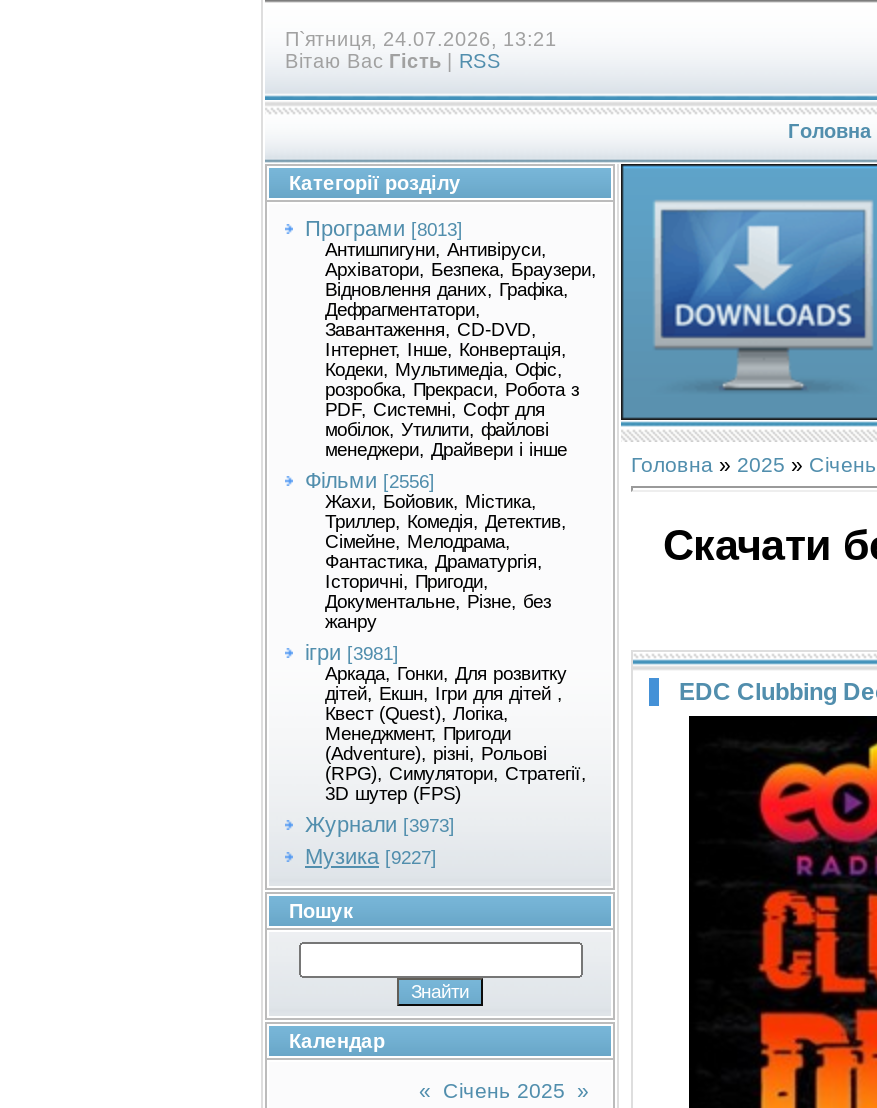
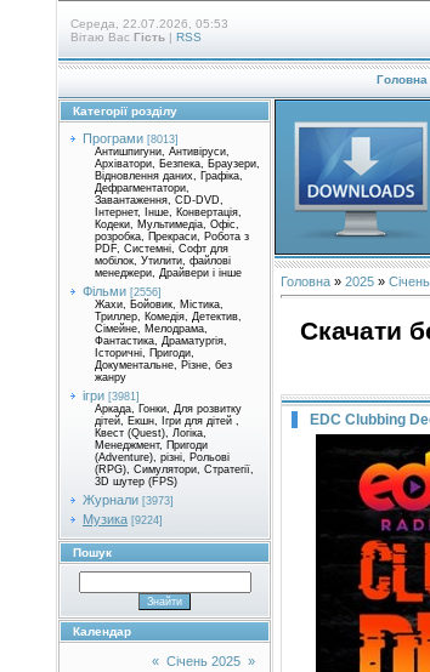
[285,28,557,50] П`ятниця, 24.07.2026, 13:21 -> [70,17,228,30] Середа, 22.07.2026, 05:53
[305,844,437,868] Музика [9227] -> [83,512,163,526] Музика [9224]

